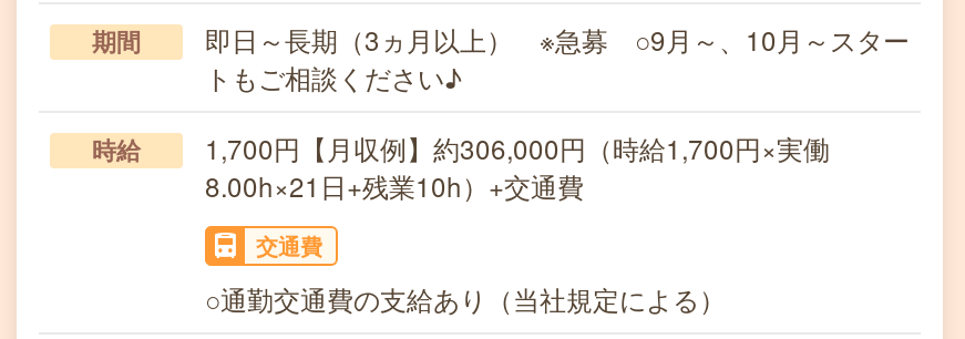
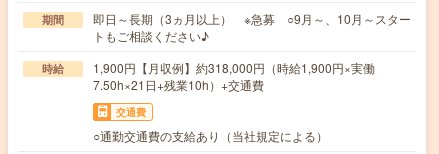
[205,129,830,166] 1,700円【月収例】約306,000円（時給1,700円×実働 -> [93,59,375,76] 1,900円【月収例】約318,000円（時給1,900円×実働
[205,166,584,204] 8.00h×21日+残業10h）+交通費 -> [93,76,264,93] 7.50h×21日+残業10h）+交通費

